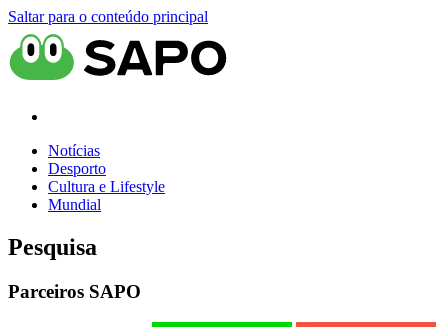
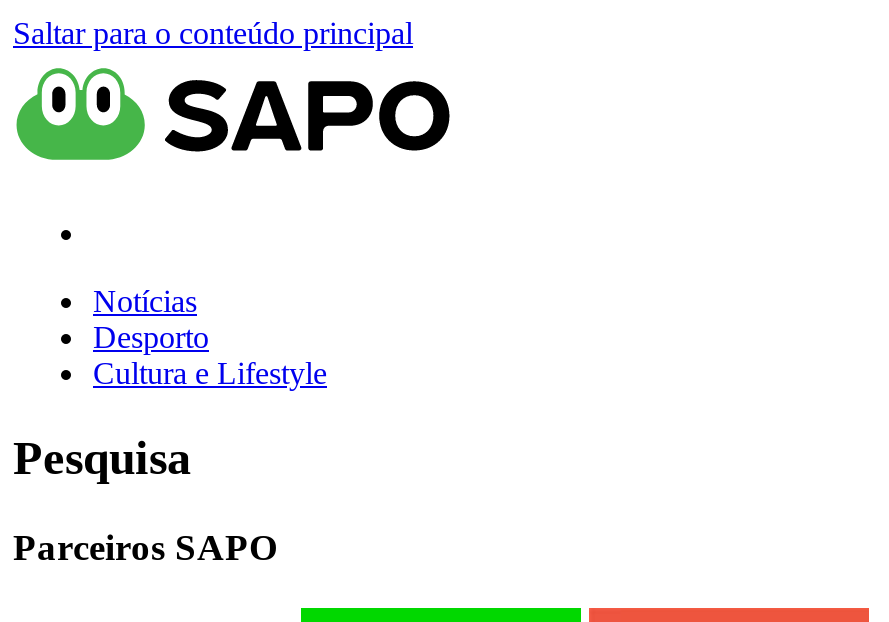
[48,196,101,213] Mundial -> none

